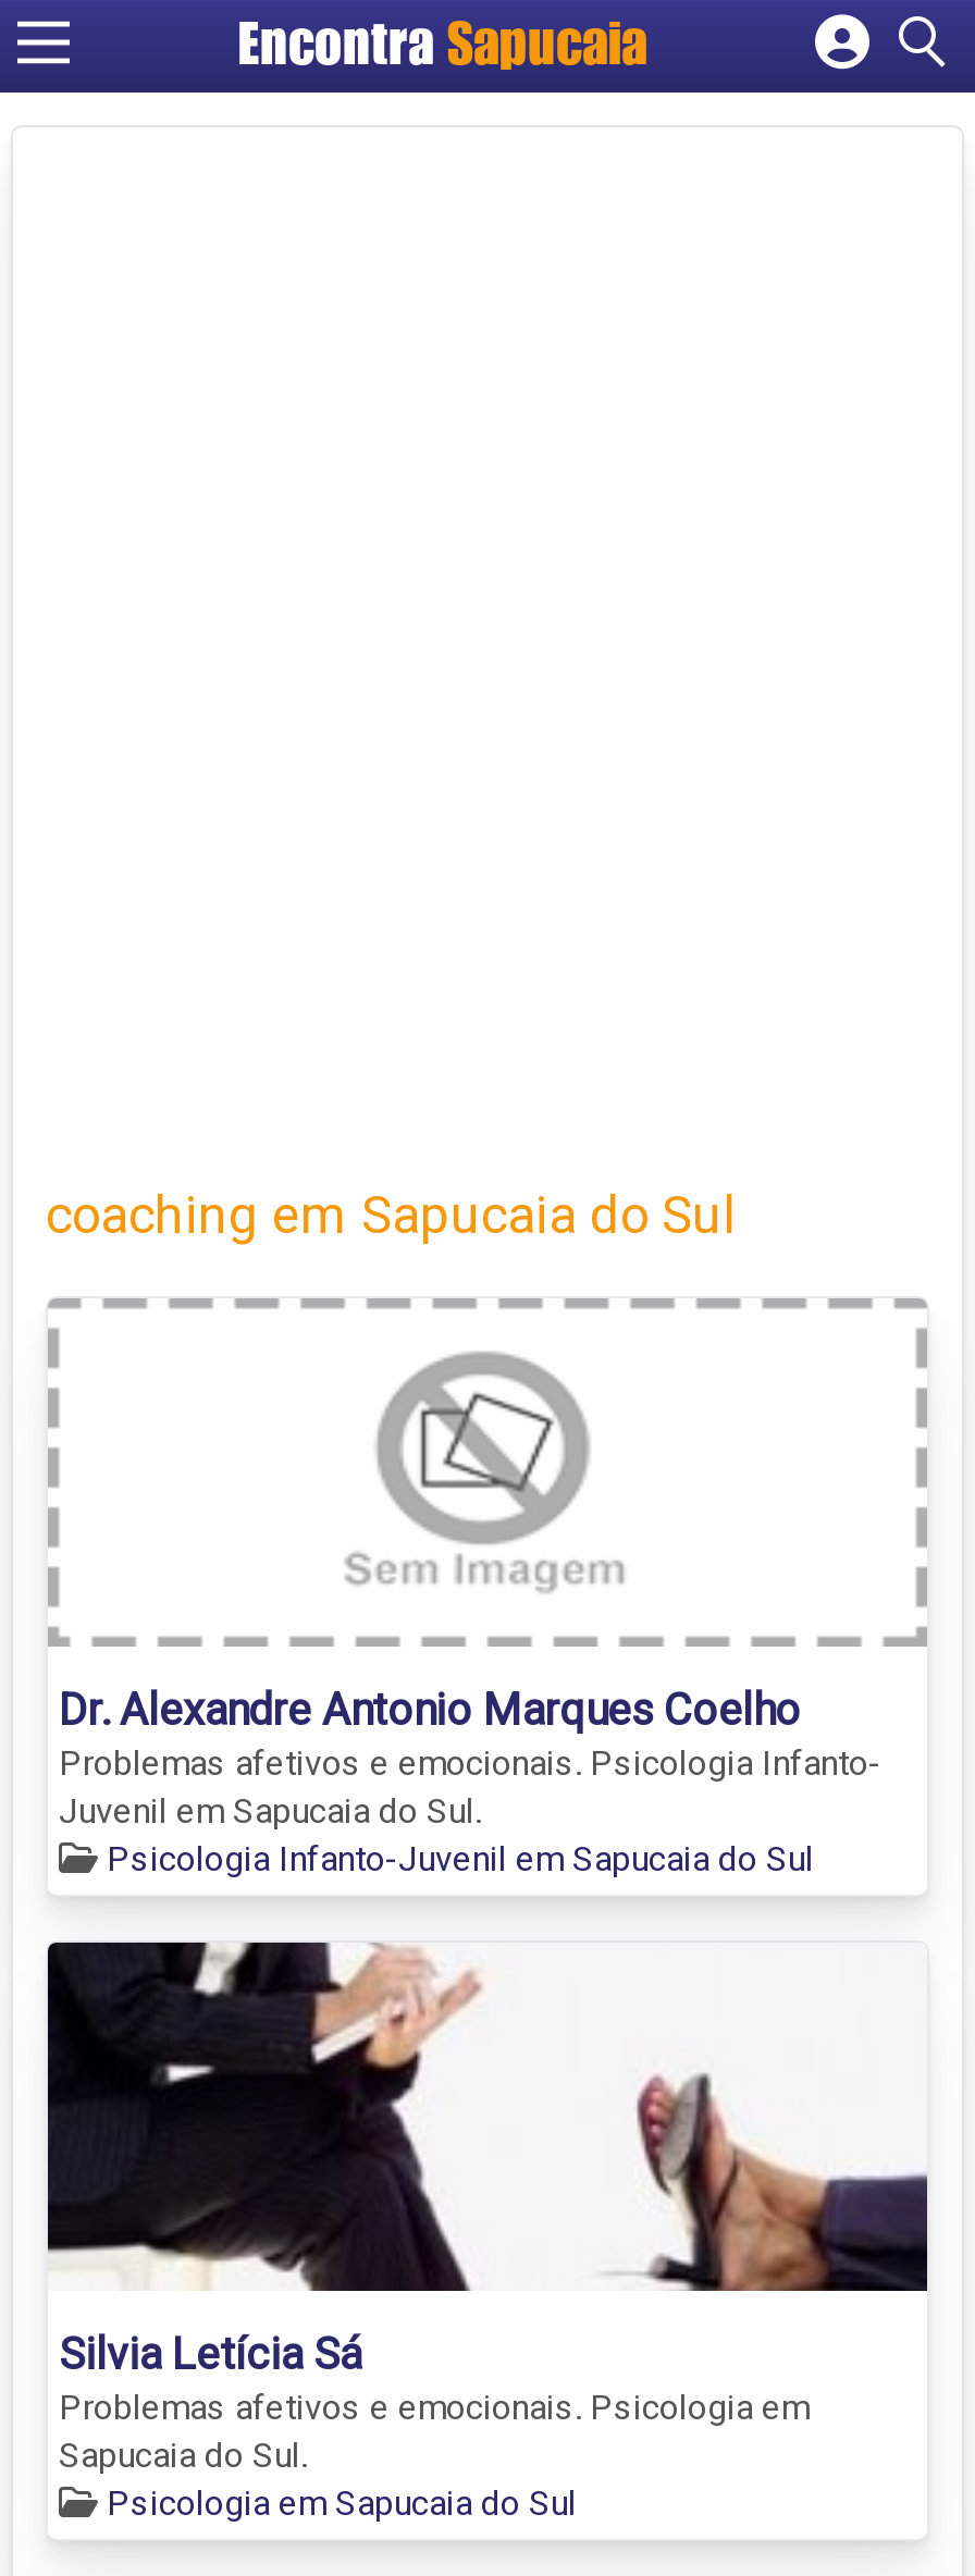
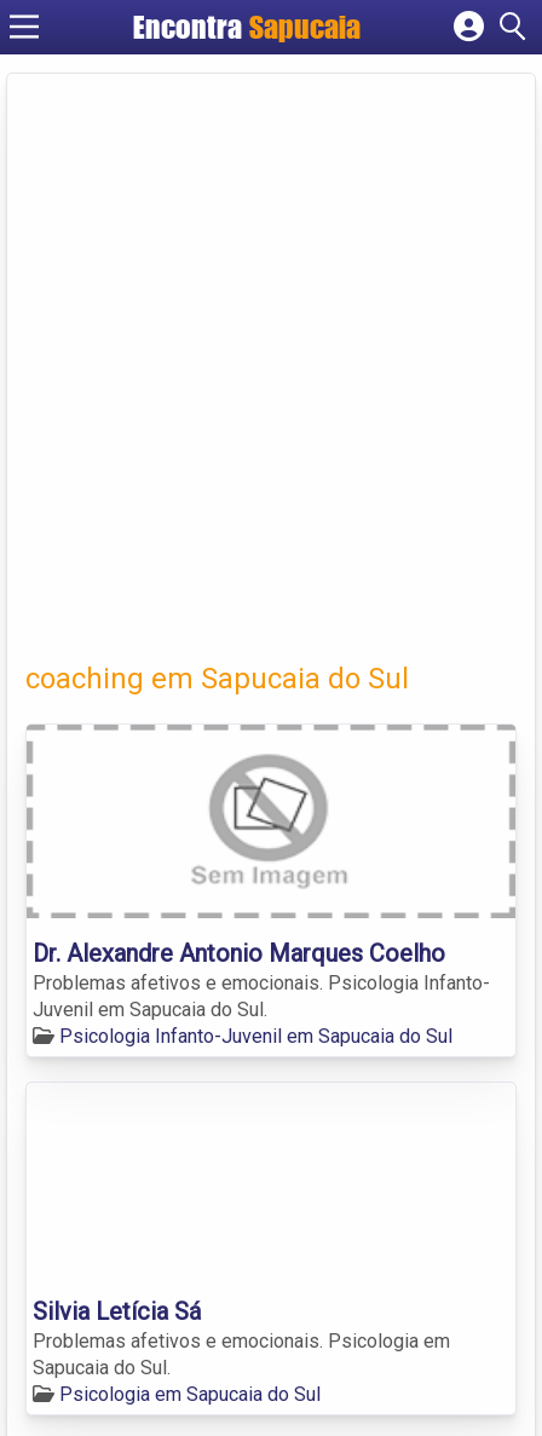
[46,1940,483,2293] [image] -> none
[609,2071,929,2293] [image] -> none

